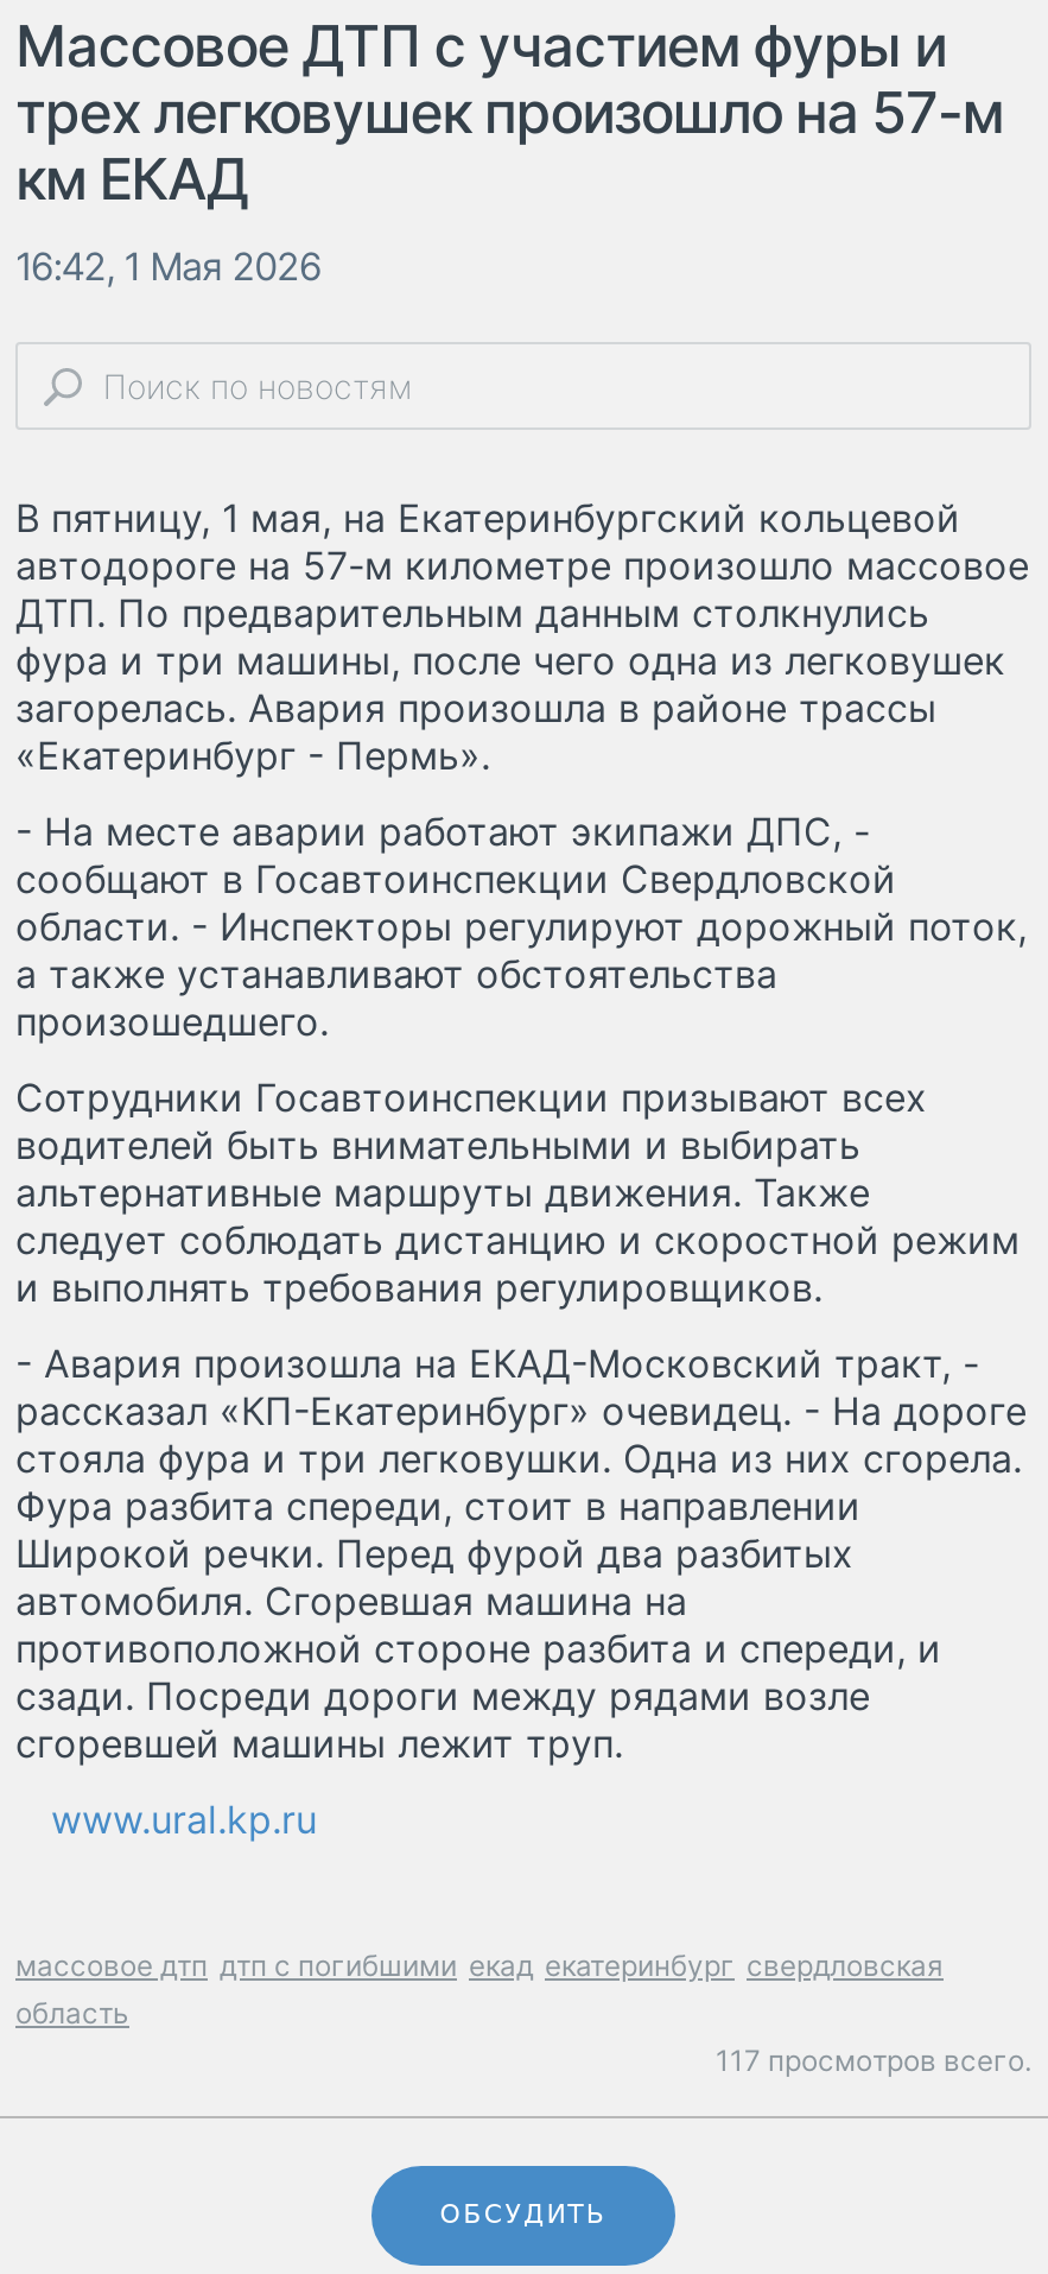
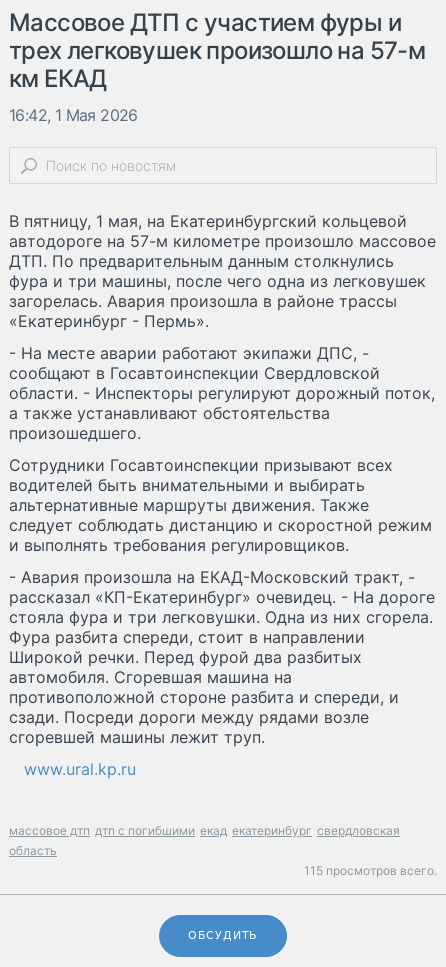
[716,2043,1031,2078] 117 просмотров всего. -> [304,863,437,878] 115 просмотров всего.

